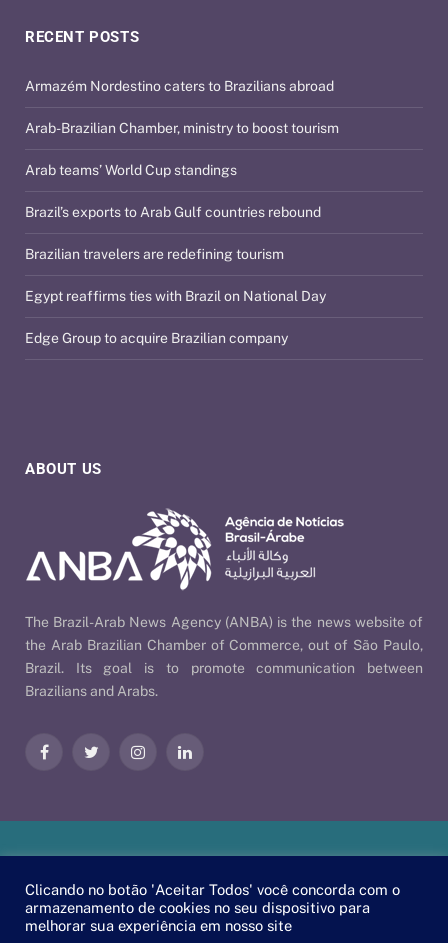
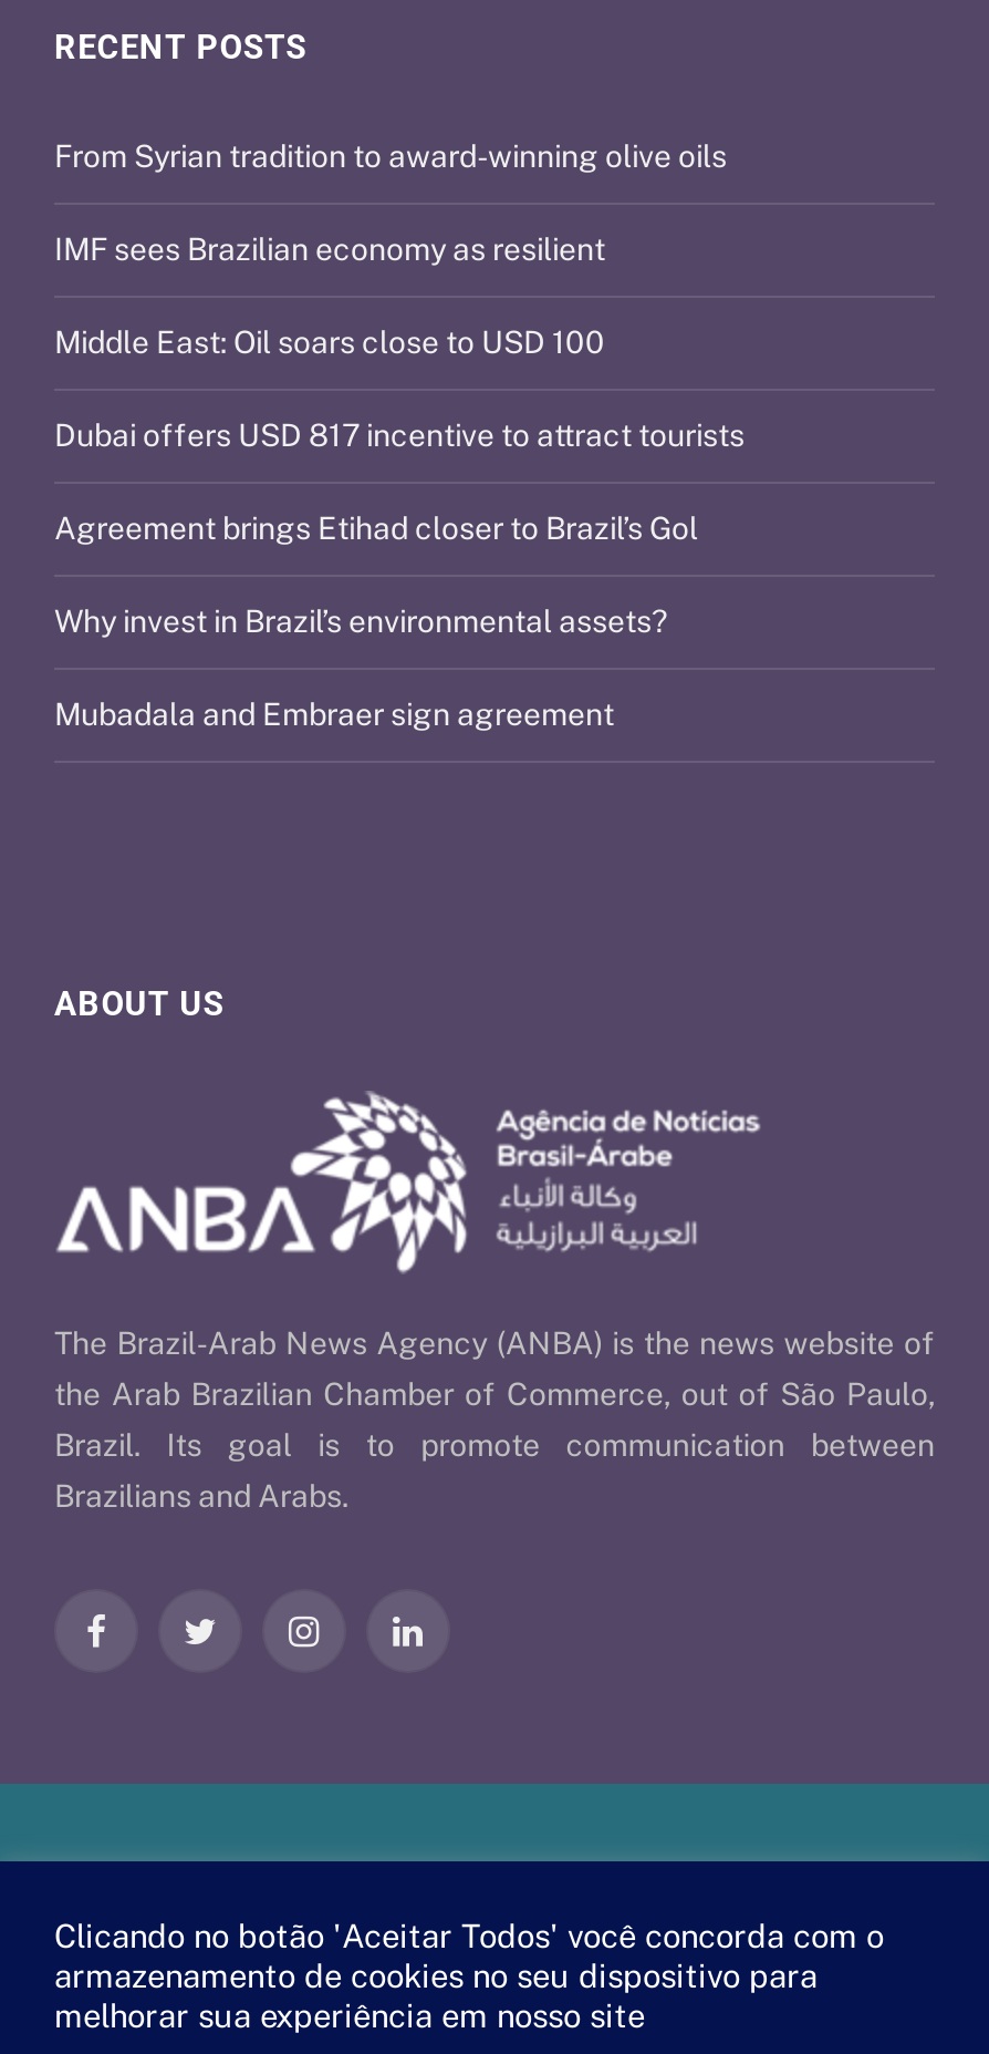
[25,78,334,94] Armazém Nordestino caters to Brazilians abroad -> [54,138,727,173] From Syrian tradition to award-winning olive oils
[25,120,339,136] Arab-Brazilian Chamber, ministry to boost tourism -> [54,231,605,266] IMF sees Brazilian economy as resilient
[25,162,237,178] Arab teams’ World Cup standings -> [54,324,605,359] Middle East: Oil soars close to USD 100
[25,204,321,220] Brazil’s exports to Arab Gulf countries rebound -> [54,417,745,452] Dubai offers USD 817 incentive to attract tourists
[25,246,284,262] Brazilian travelers are redefining tourism -> [54,510,698,545] Agreement brings Etihad closer to Brazil’s Gol
[25,288,326,304] Egypt reaffirms ties with Brazil on National Day -> [54,603,667,638] Why invest in Brazil’s environmental assets?
[25,330,288,346] Edge Group to acquire Brazilian company -> [54,696,614,731] Mubadala and Embraer sign agreement

